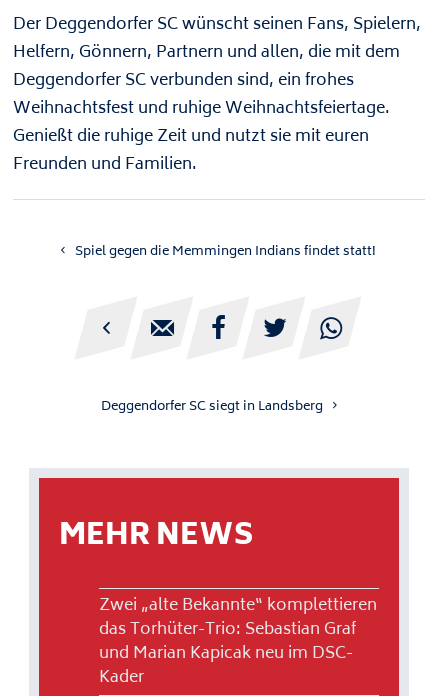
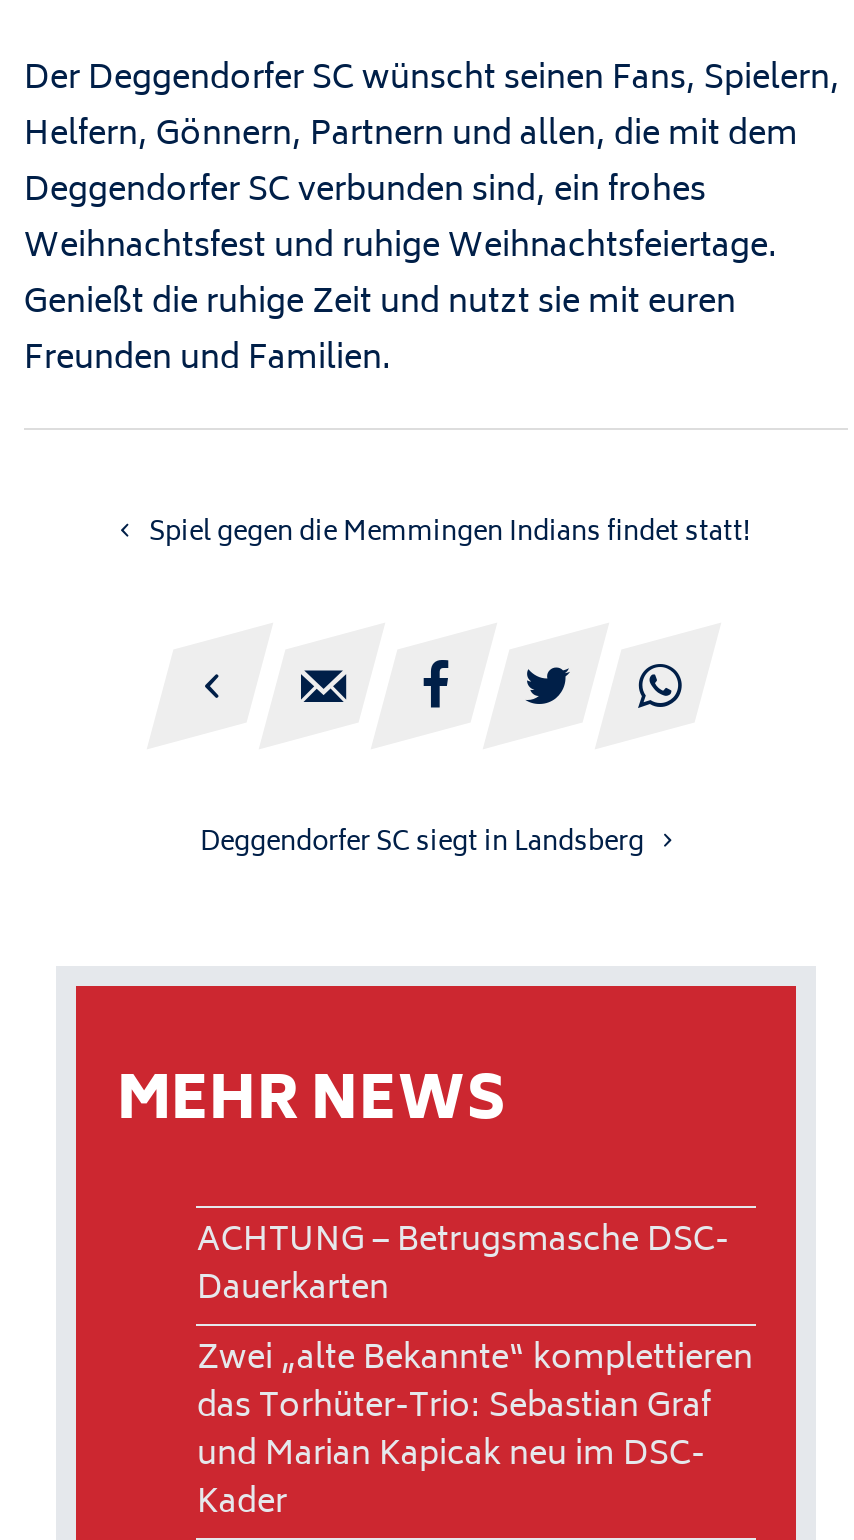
none -> [197,1214,729,1318] ACHTUNG – Betrugsmasche DSC- | Dauerkarten

